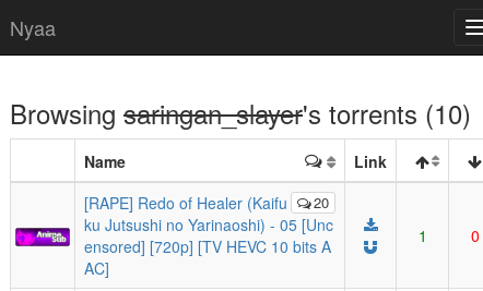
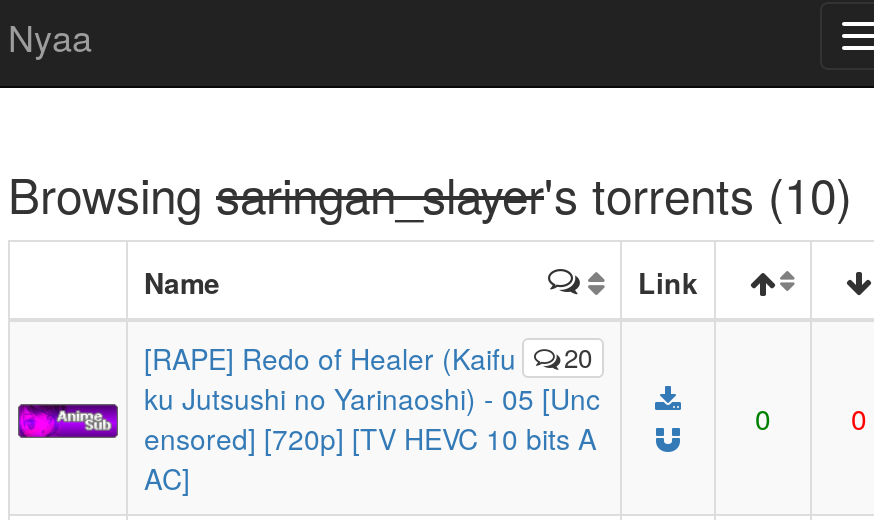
[418,225,479,246] 1 0 -> [755,398,867,438] 0 0

